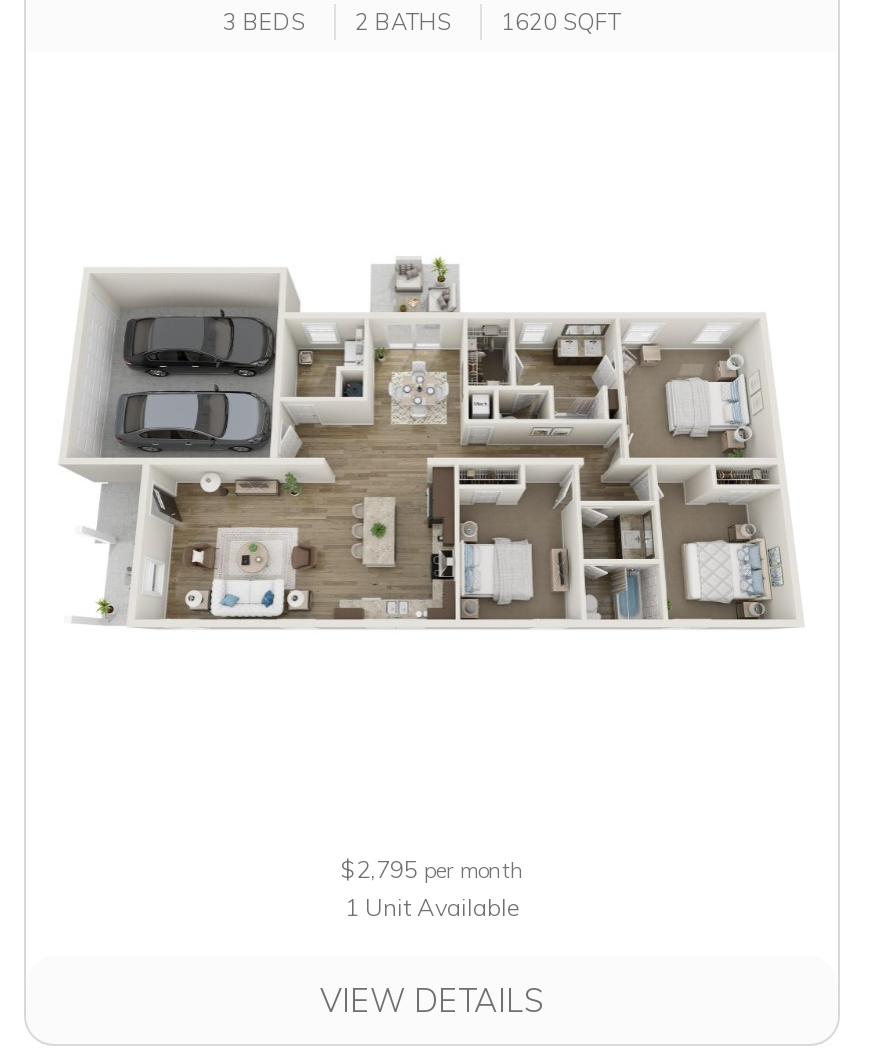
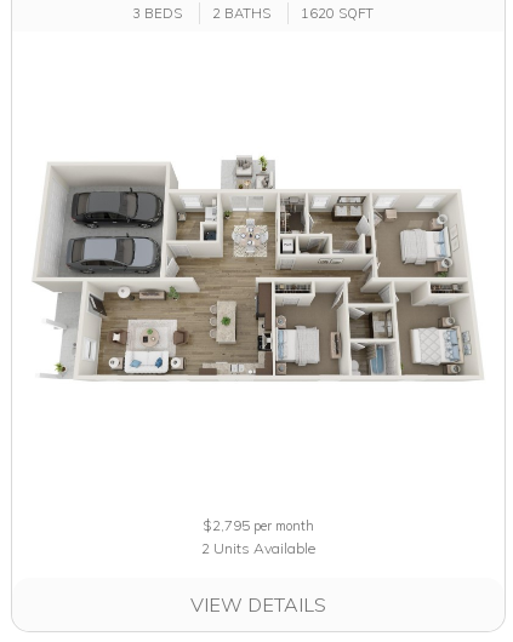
[345,891,519,921] 1 Unit Available -> [201,540,315,558] 2 Units Available

